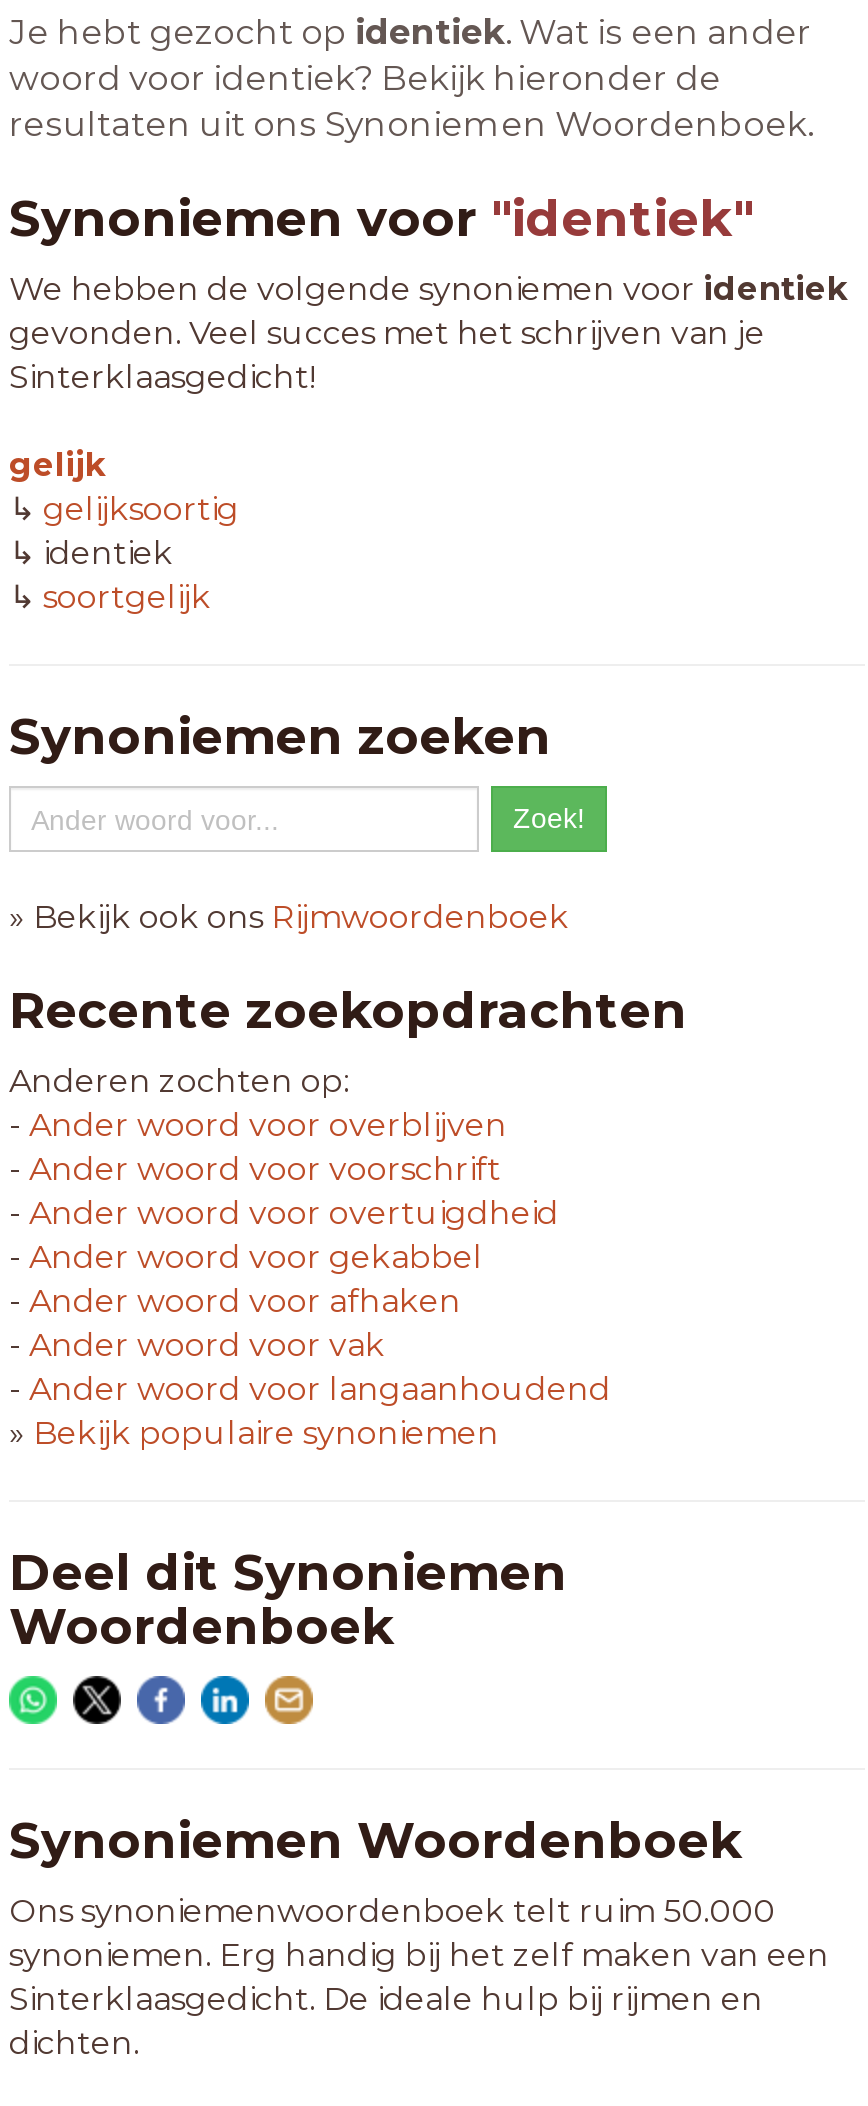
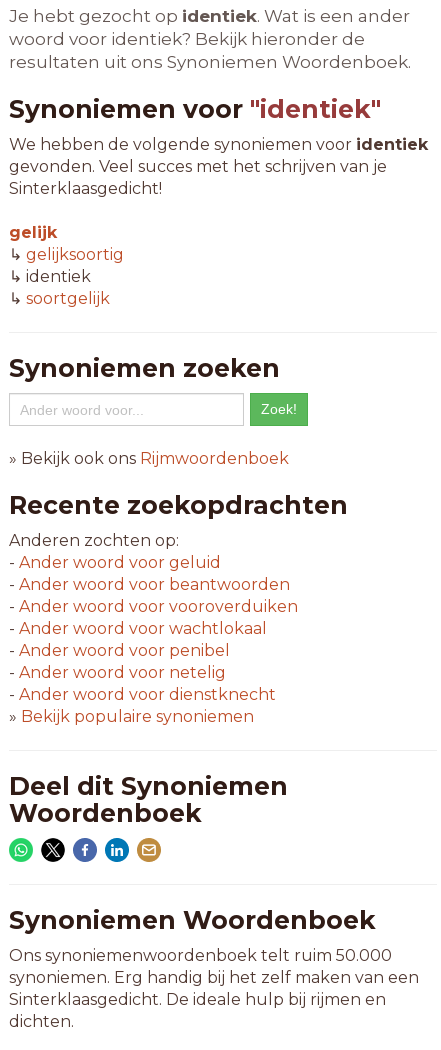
[9,1106,507,1144] - Ander woord voor overblijven -> [9,553,221,572] - Ander woord voor geluid
[9,1150,501,1188] - Ander woord voor voorschrift -> [9,575,290,594] - Ander woord voor beantwoorden
[9,1194,559,1232] - Ander woord voor overtuigdheid -> [9,597,298,616] - Ander woord voor vooroverduiken
[9,1238,483,1276] - Ander woord voor gekabbel -> [9,619,267,638] - Ander woord voor wachtlokaal
[9,1282,461,1320] - Ander woord voor afhaken -> [9,641,230,660] - Ander woord voor penibel
[9,1326,385,1364] - Ander woord voor vak -> [9,663,226,682] - Ander woord voor netelig
[9,1370,611,1408] - Ander woord voor langaanhoudend -> [9,685,276,704] - Ander woord voor dienstknecht

